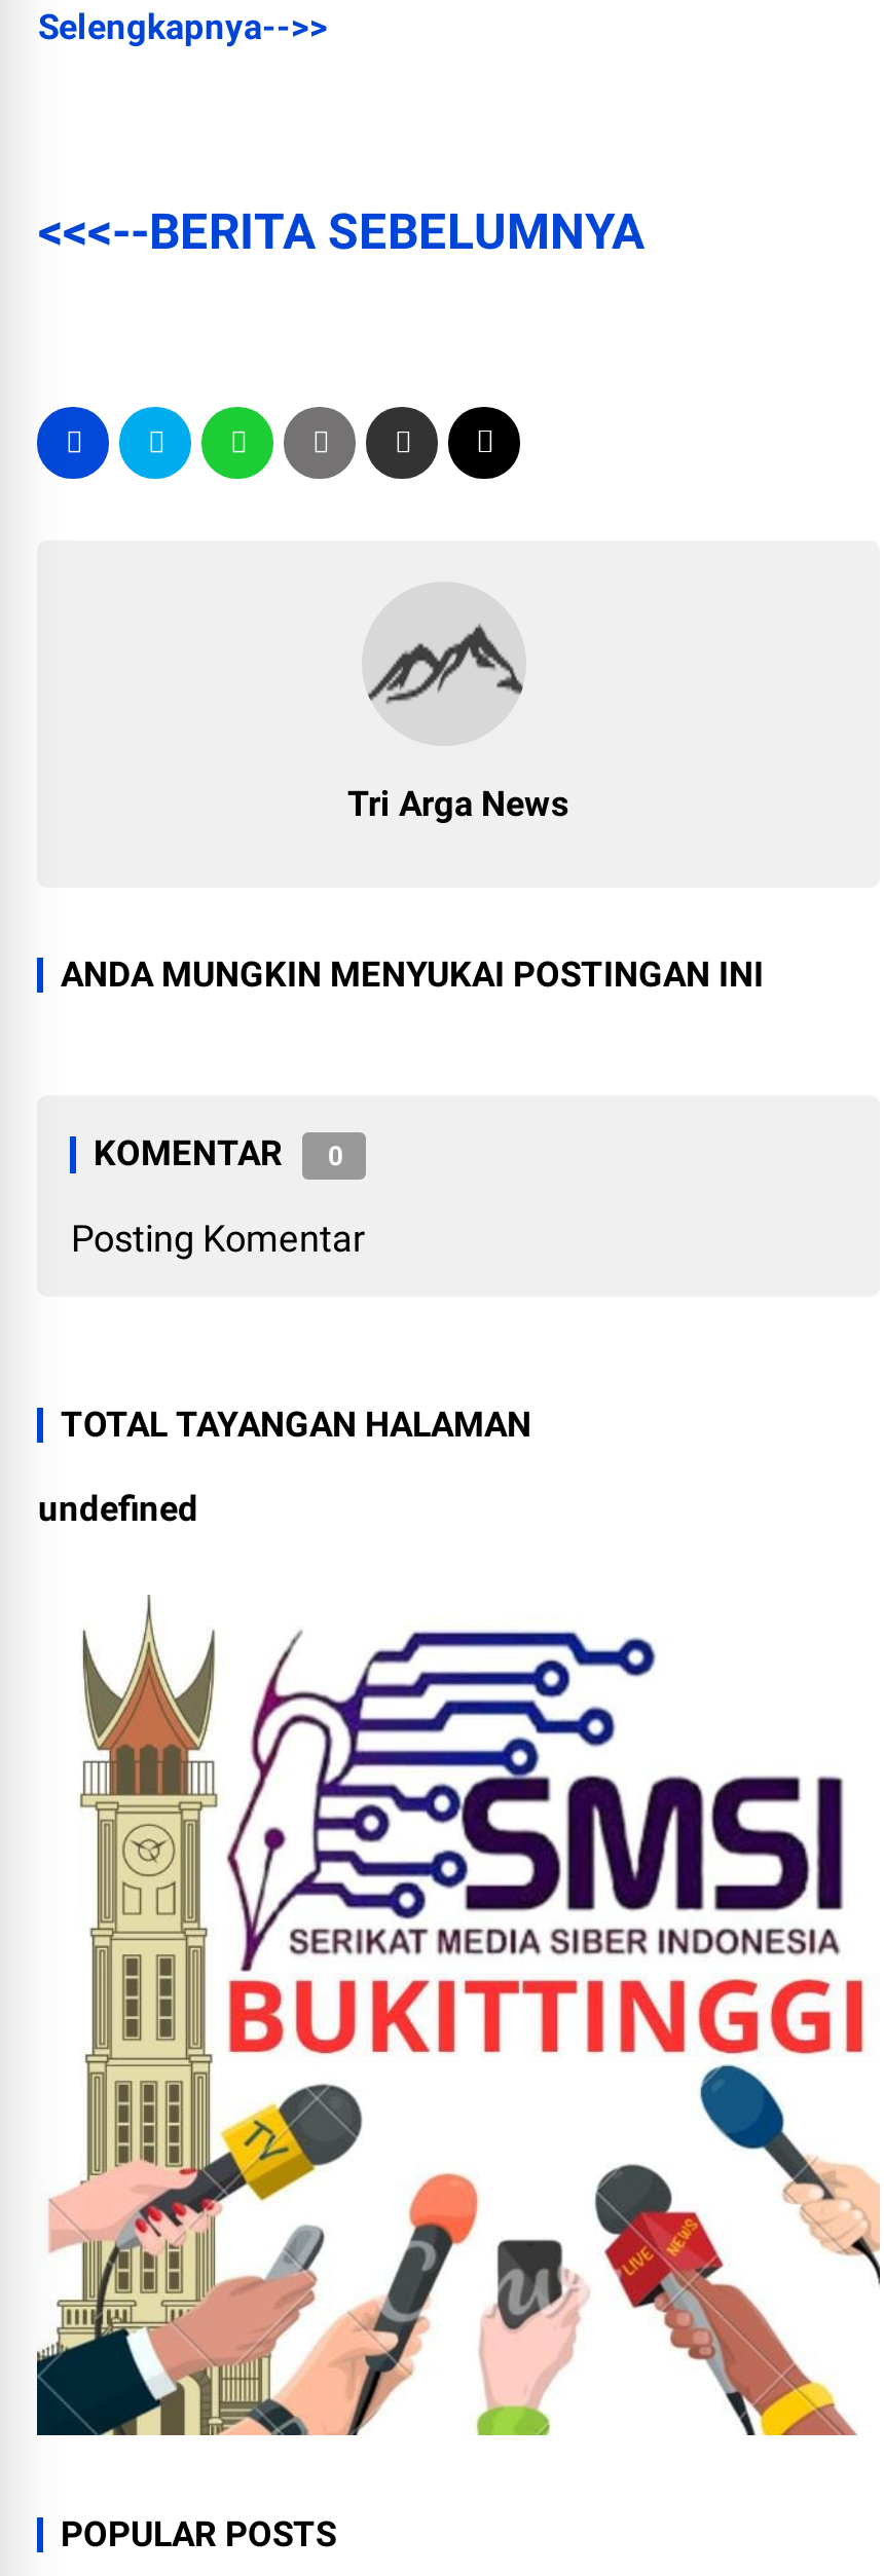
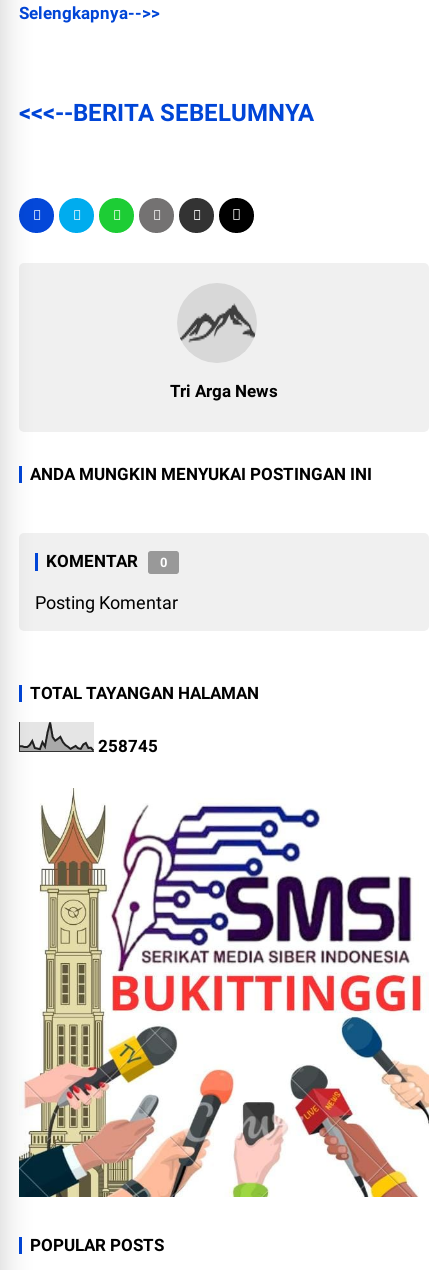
[38,1488,198,1529] undefned -> [98,736,158,756] 258745

